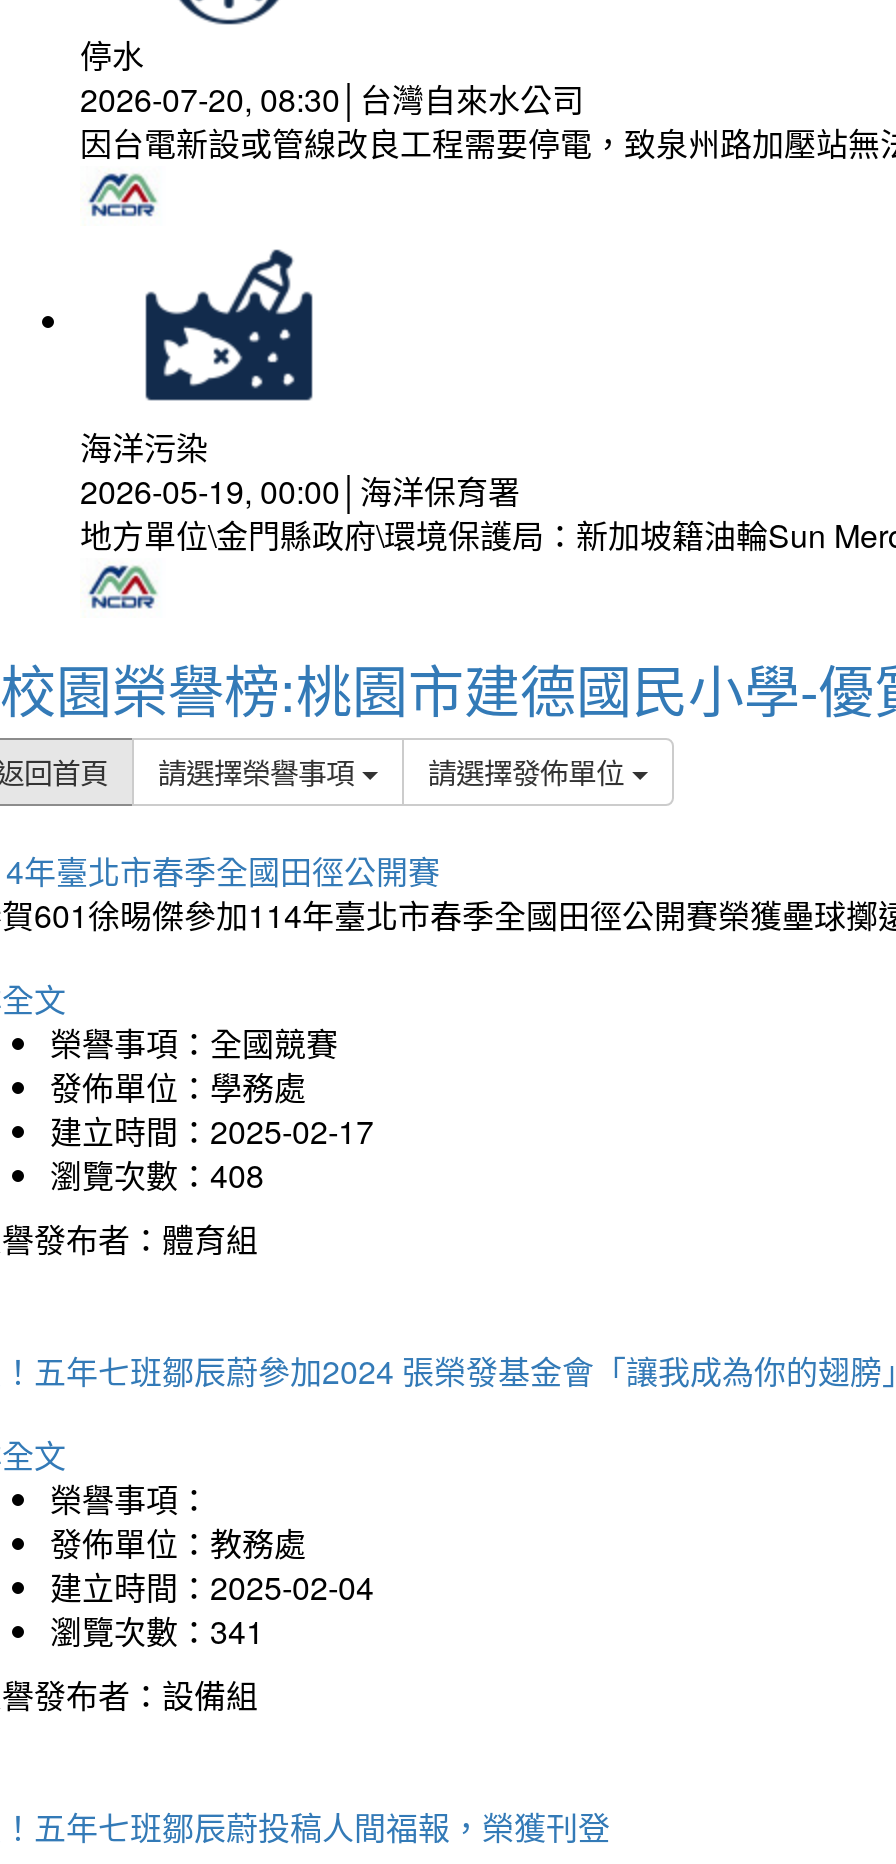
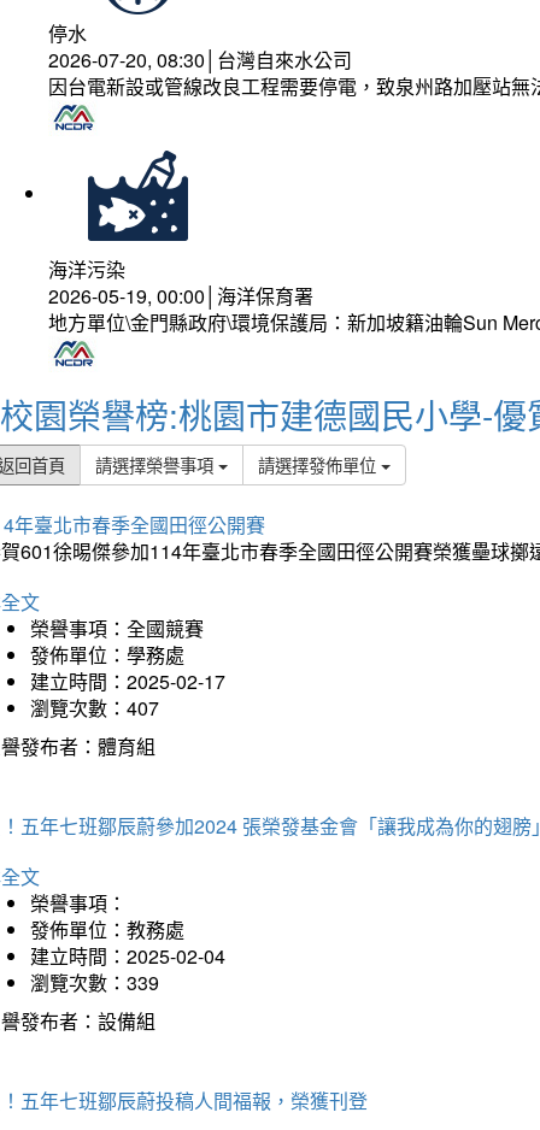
[50,1152,264,1198] 瀏覽次數：408 -> [30,694,159,722] 瀏覽次數：407
[50,1608,264,1654] 瀏覽次數：341 -> [30,969,159,996] 瀏覽次數：339

